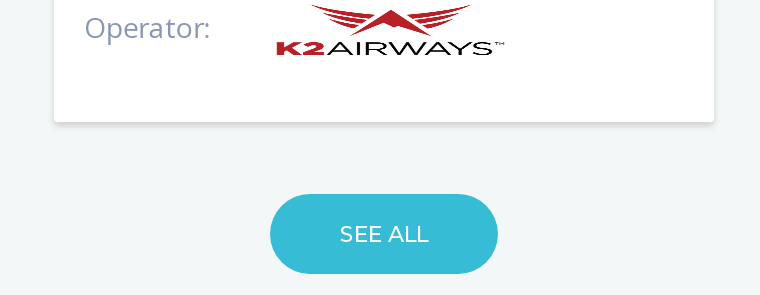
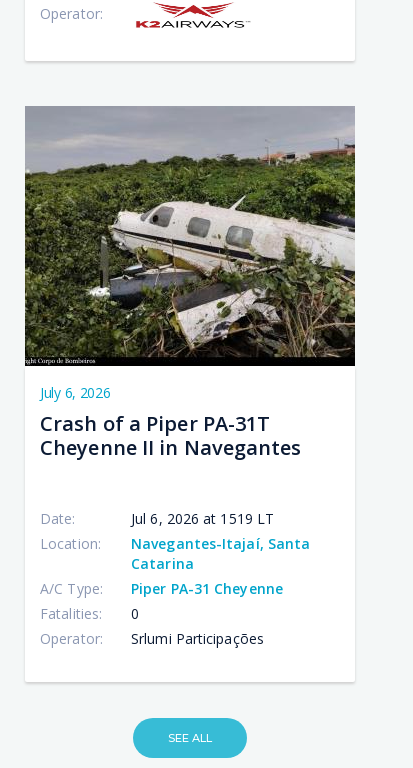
none -> [24,105,356,648] [image] | July 6, 2026 | Crash of a Piper PA-31T | Cheyenne II in Navegantes | Date: | Jul 6, 2026 at 1519 LT | Location: | Navegantes-Itajaí, Santa | Catarina | A/C Type: | Piper PA-31 Cheyenne | Fatalities: | 0 | Operator: | Srlumi Participações

